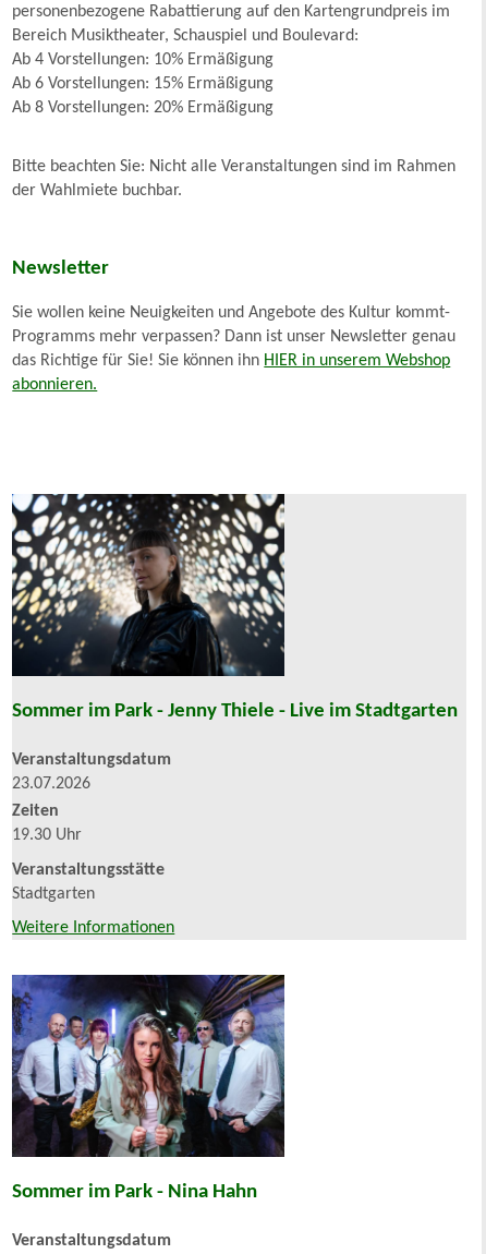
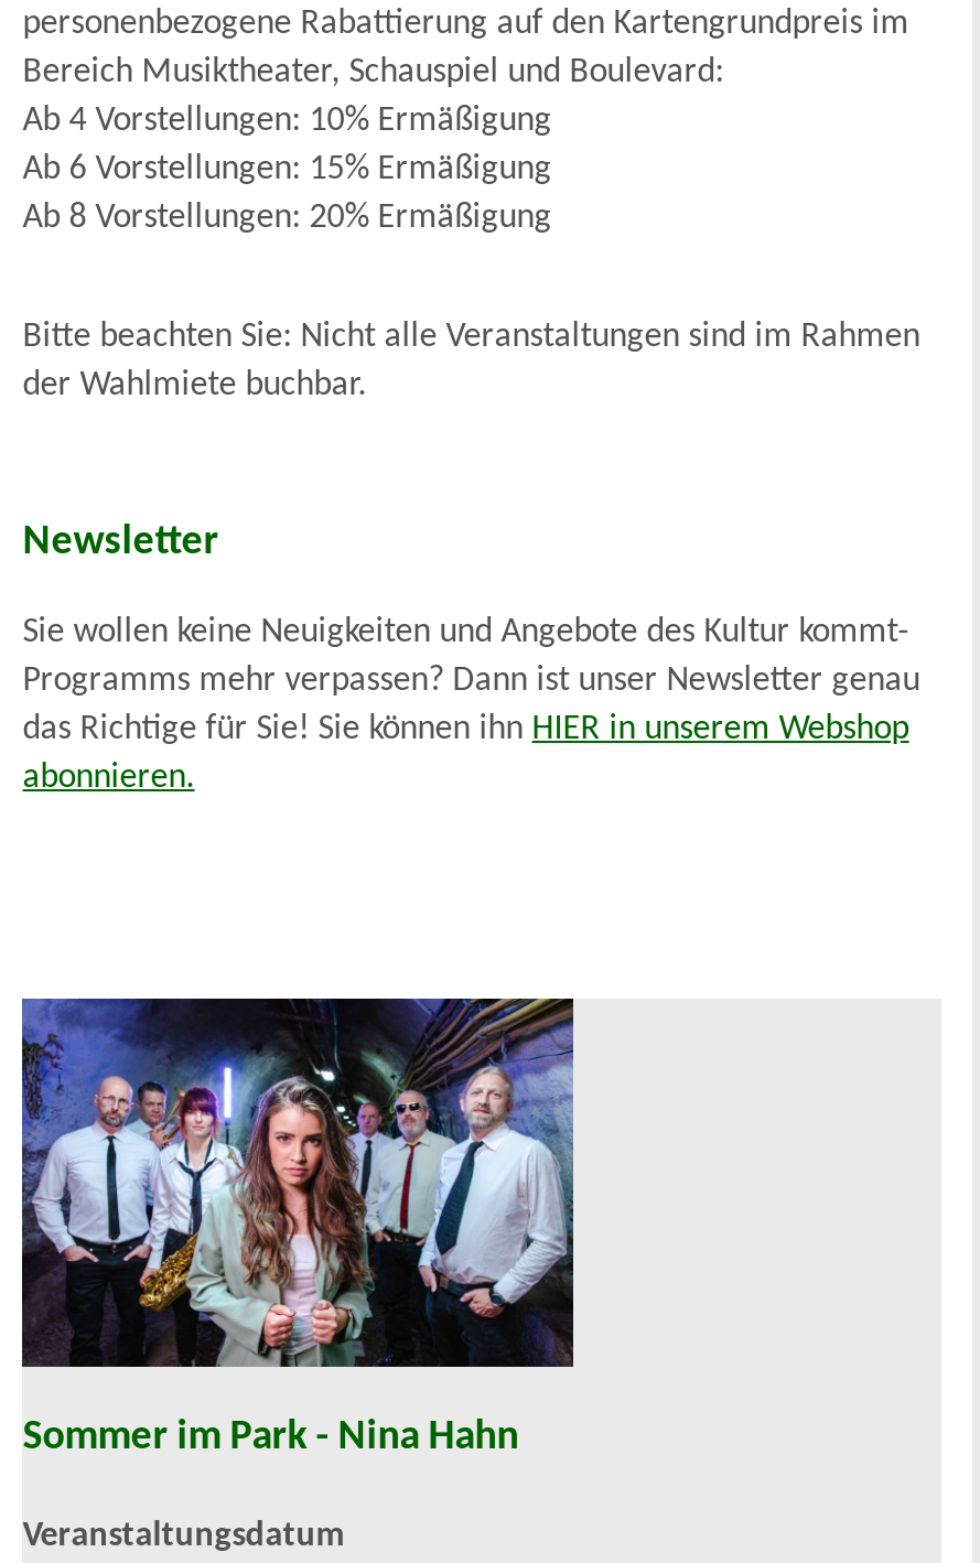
[11,493,458,937] [image] | Sommer im Park - Jenny Thiele - Live im Stadtgarten | Veranstaltungsdatum | 23.07.2026 | Zeiten | 19.30 Uhr | Veranstaltungsstätte | Stadtgarten | Weitere Informationen -> none

